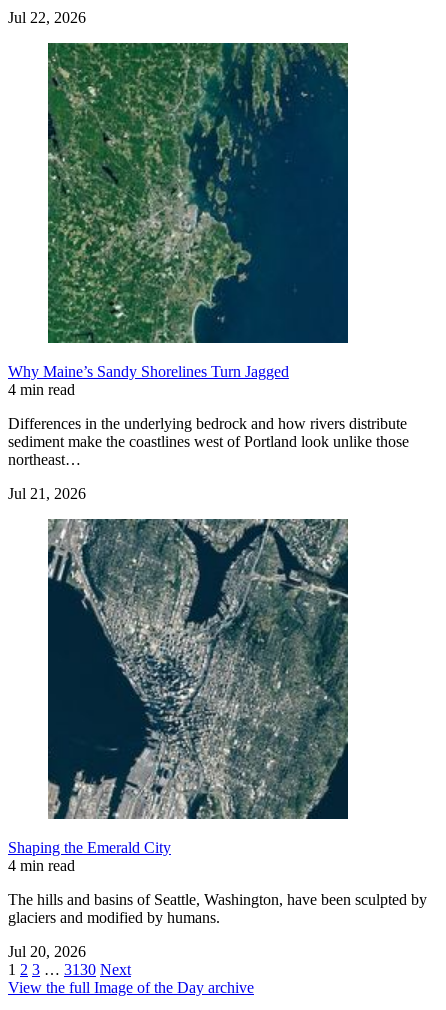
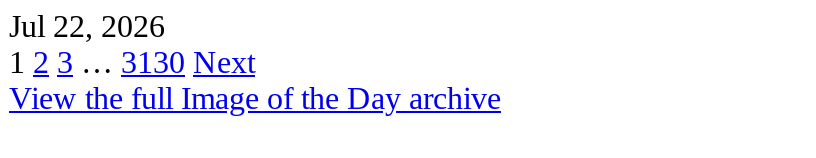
[8,42,409,502] [image] | Why Maine’s Sandy Shorelines Turn Jagged | 4 min read | Differences in the underlying bedrock and how rivers distribute | sediment make the coastlines west of Portland look unlike those | northeast… | Jul 21, 2026 -> none
[8,518,427,960] [image] | Shaping the Emerald City | 4 min read | The hills and basins of Seattle, Washington, have been sculpted by | glaciers and modified by humans. | Jul 20, 2026 -> none

